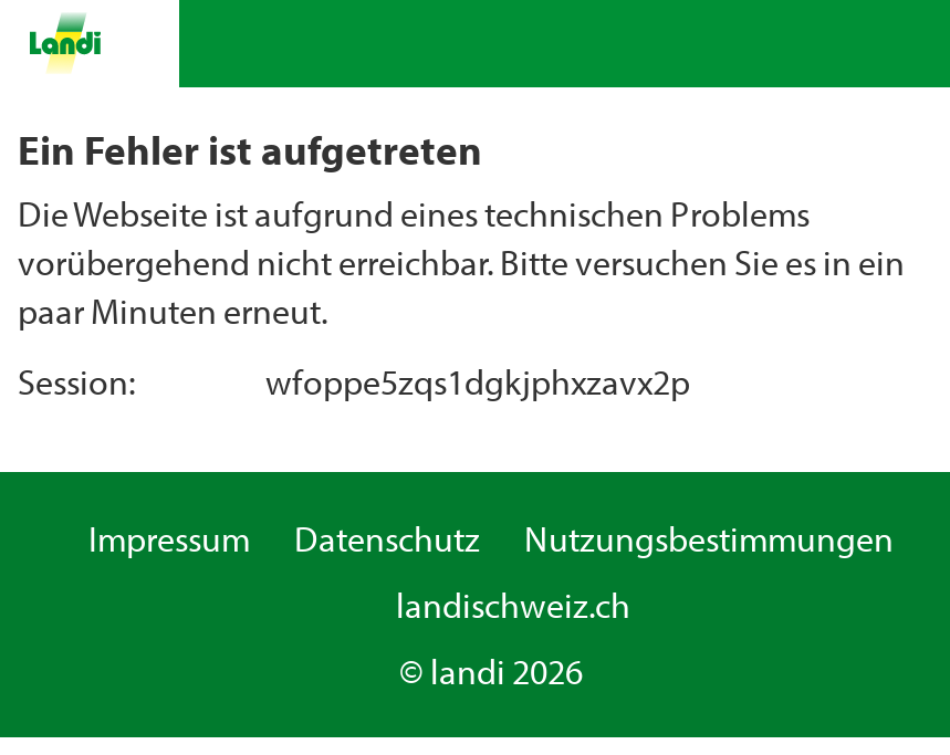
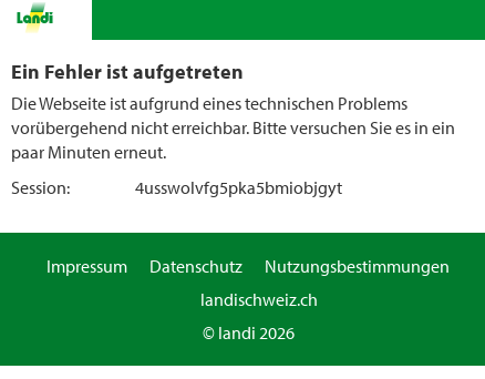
[265,359,690,403] wfoppe5zqs1dgkjphxzavx2p -> [135,176,342,198] 4usswolvfg5pka5bmiobjgyt

